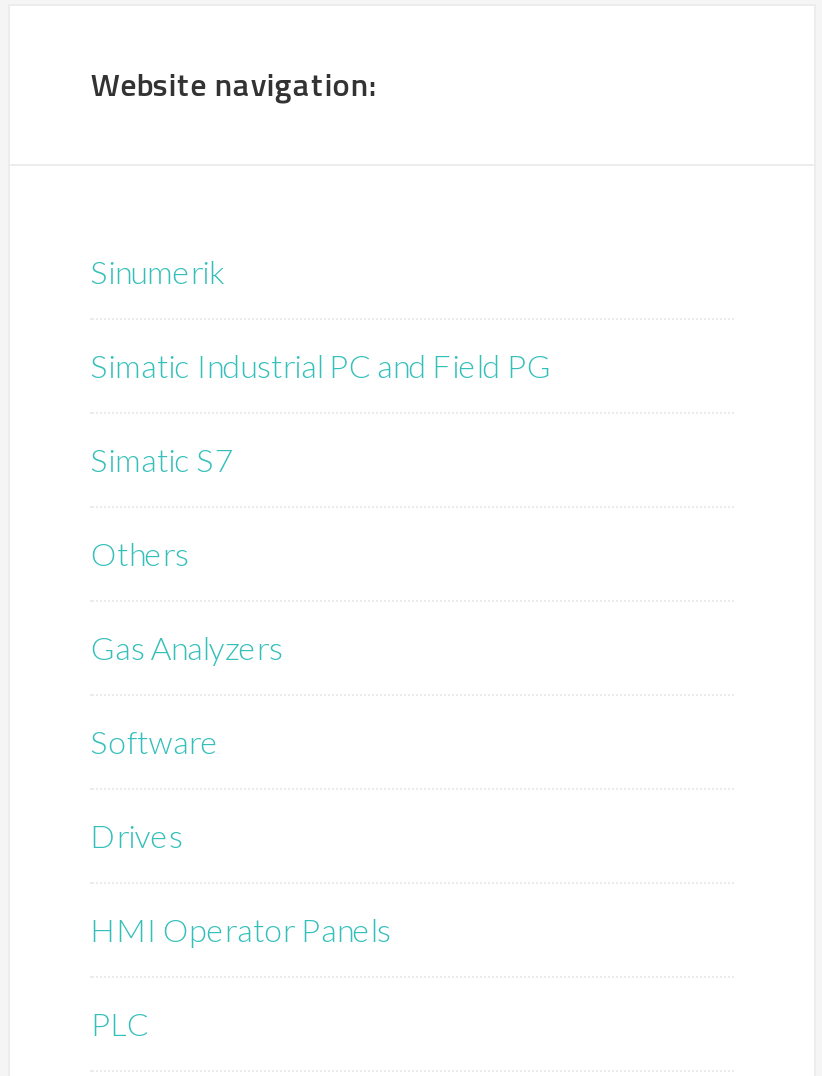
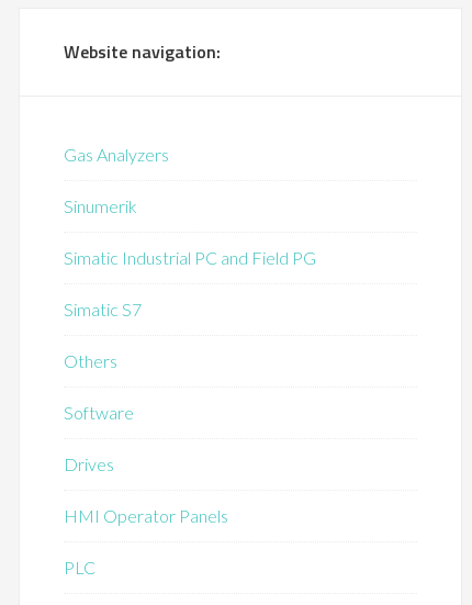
moved [91,253,551,573] -> [64,196,317,372]: Sinumerik | Simatic Industrial PC and Field PG | Simatic S7 | Others
moved [91,629,283,667] -> [64,144,169,165]: Gas Analyzers

